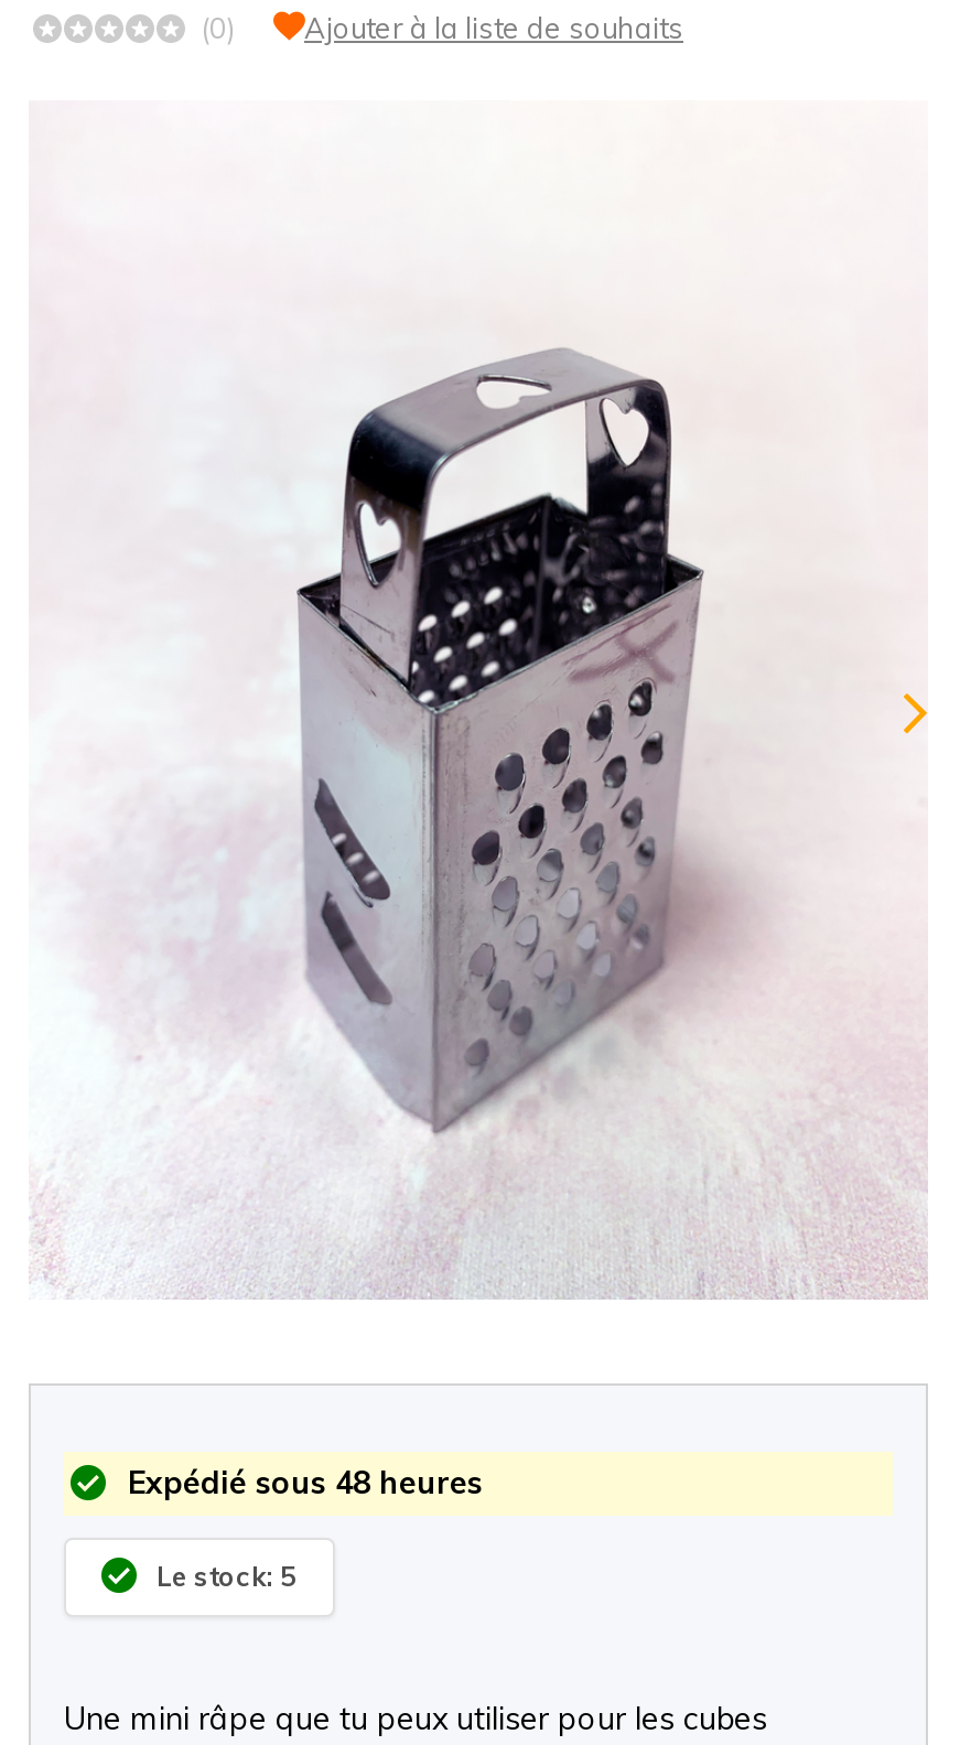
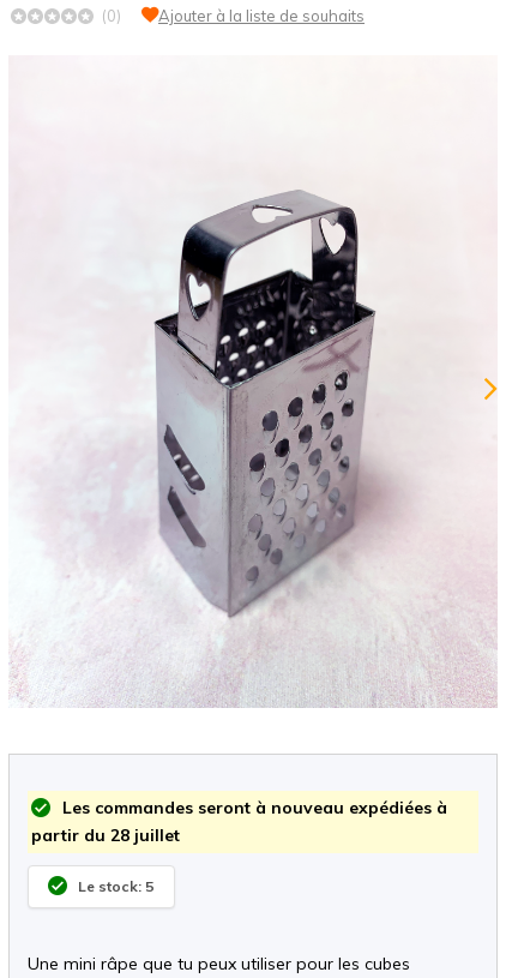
[119,1462,483,1501] Expédié sous 48 heures -> [31,796,447,845] Les commandes seront à nouveau expédiées à | partir du 28 juillet

